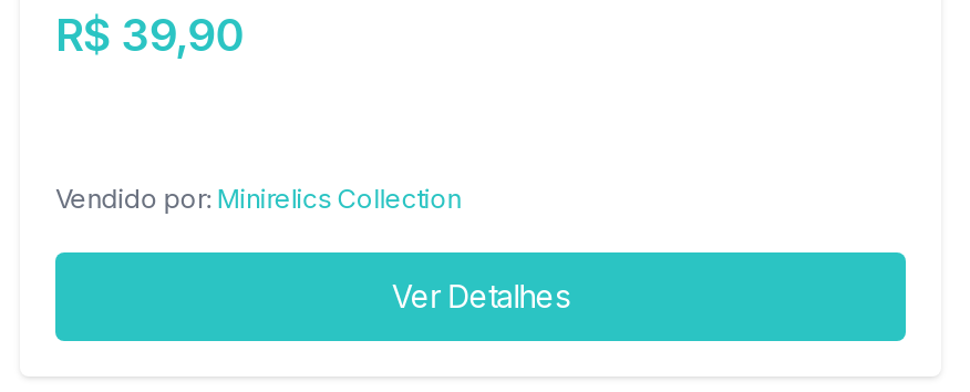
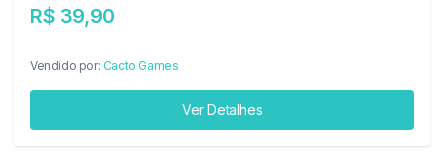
[55,182,462,215] Vendido por: Minirelics Collection -> [30,58,178,73] Vendido por: Cacto Games

